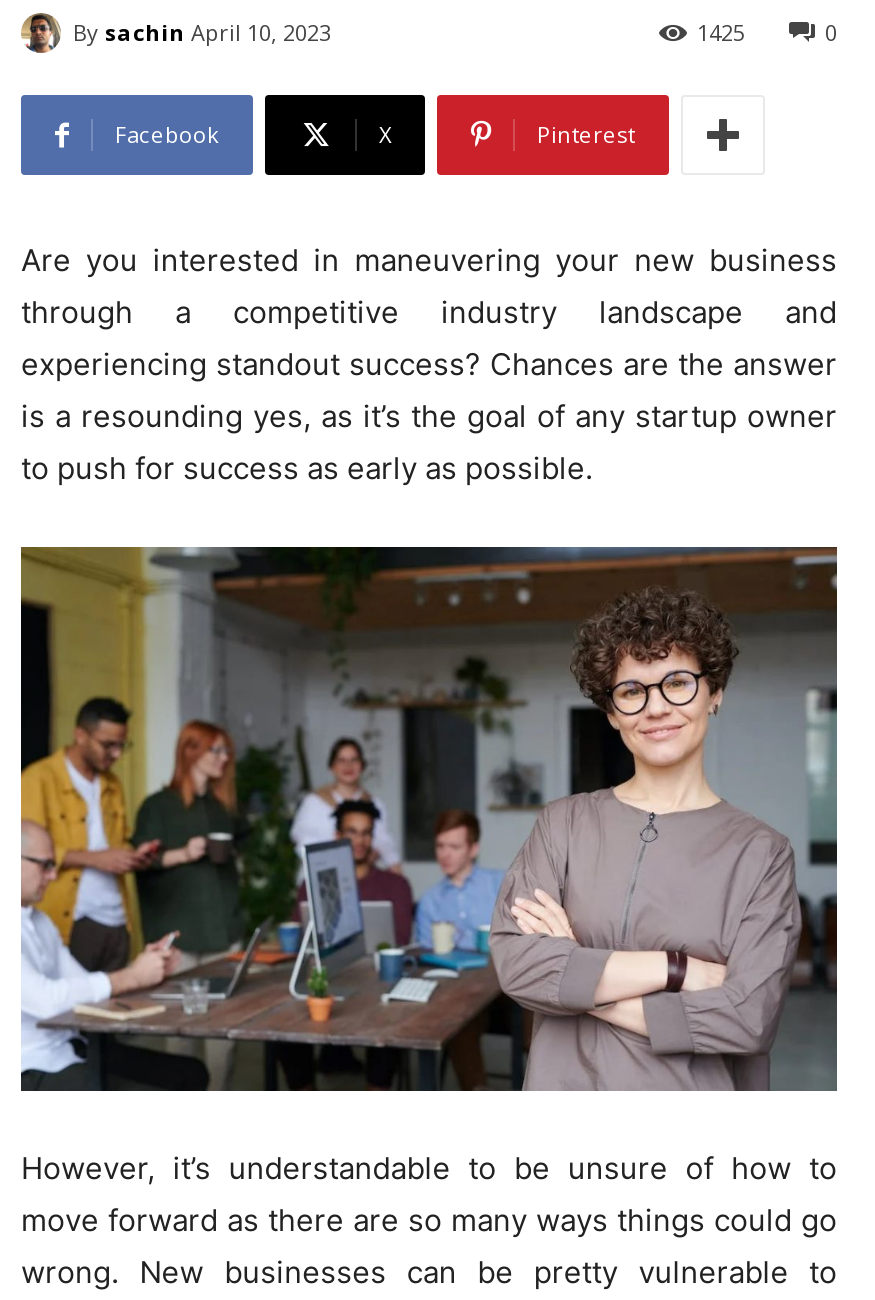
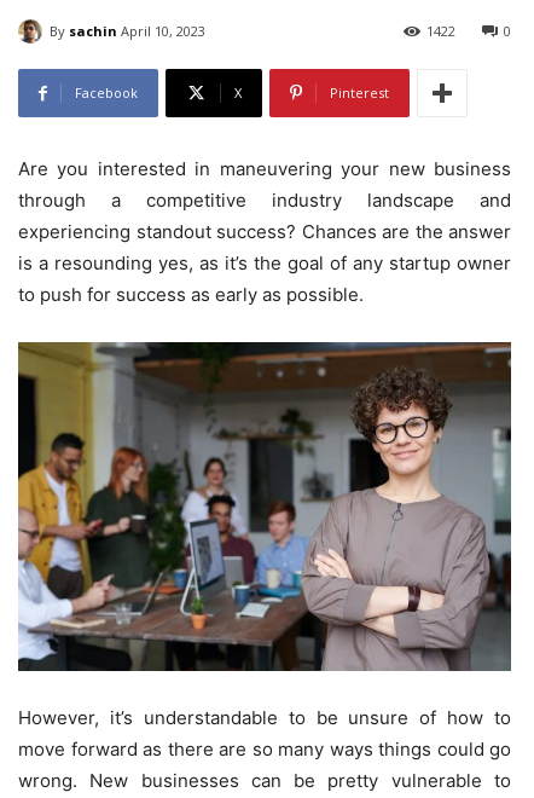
[697,17,745,47] 1425 -> [426,22,455,40] 1422

